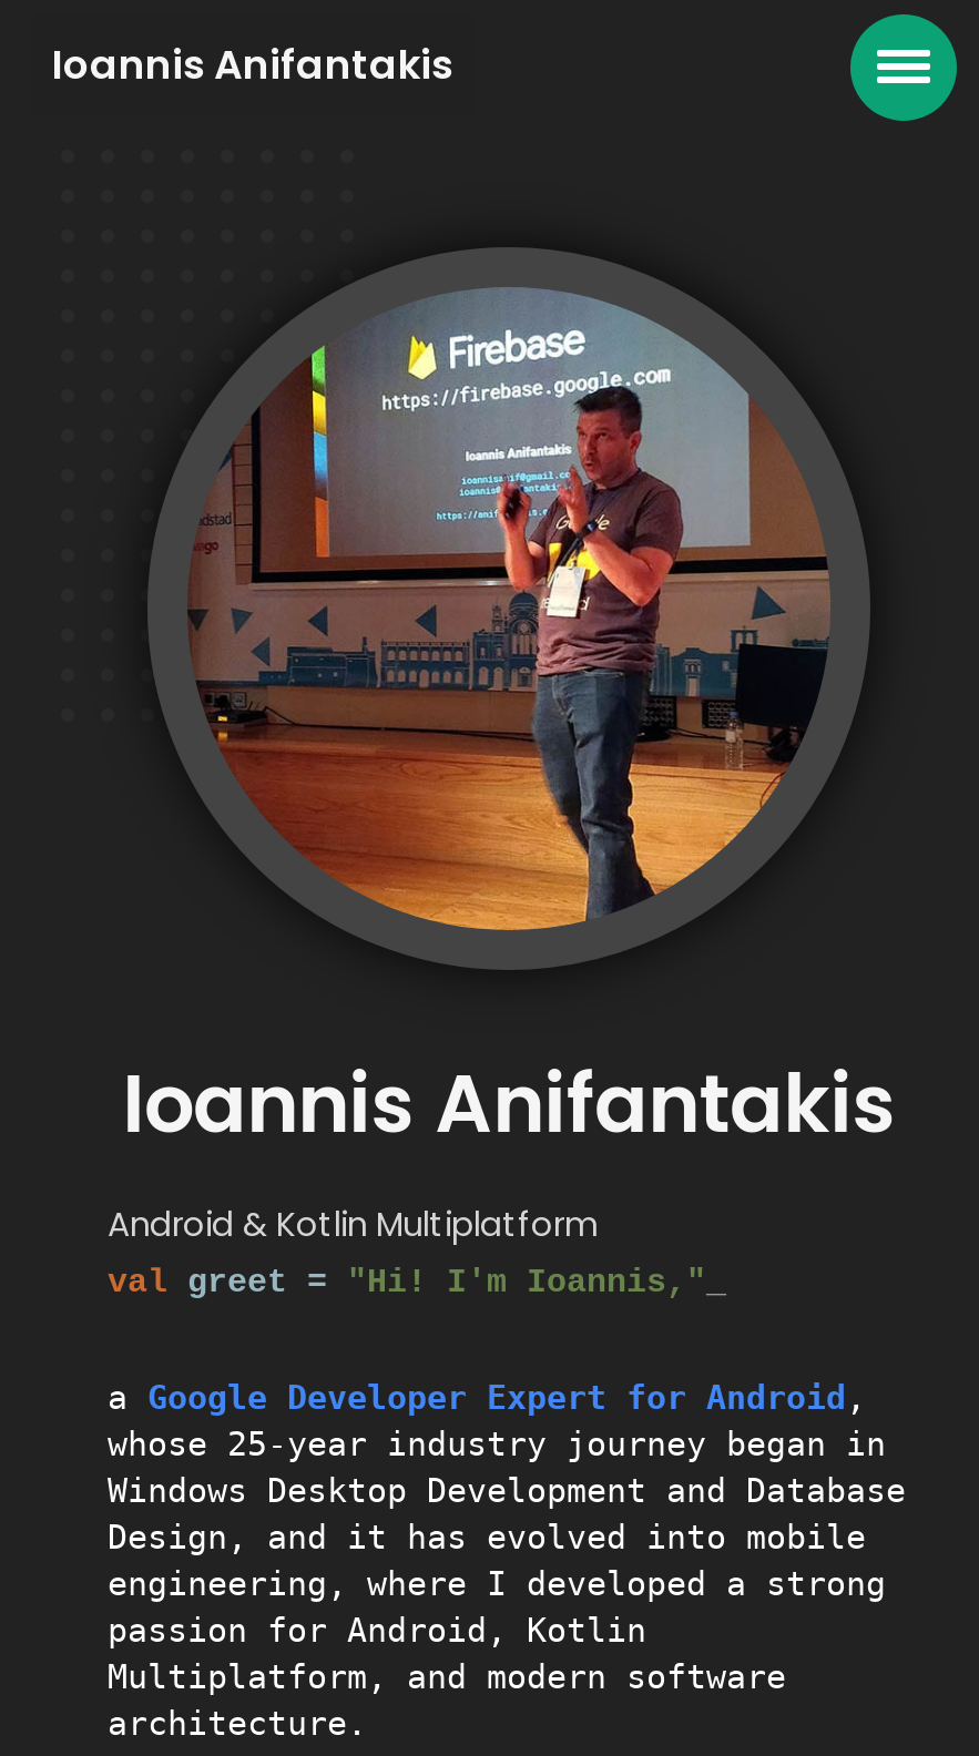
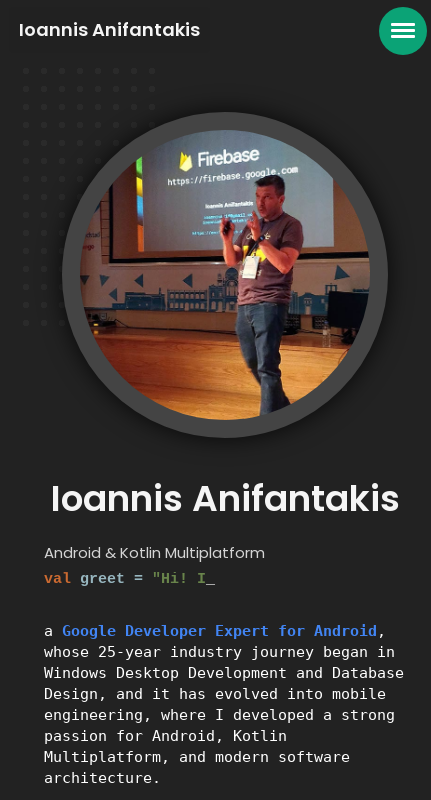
[108,1264,706,1302] val greet = "Hi! I'm Ioannis," -> [44,571,215,588] val greet = "Hi! I'

